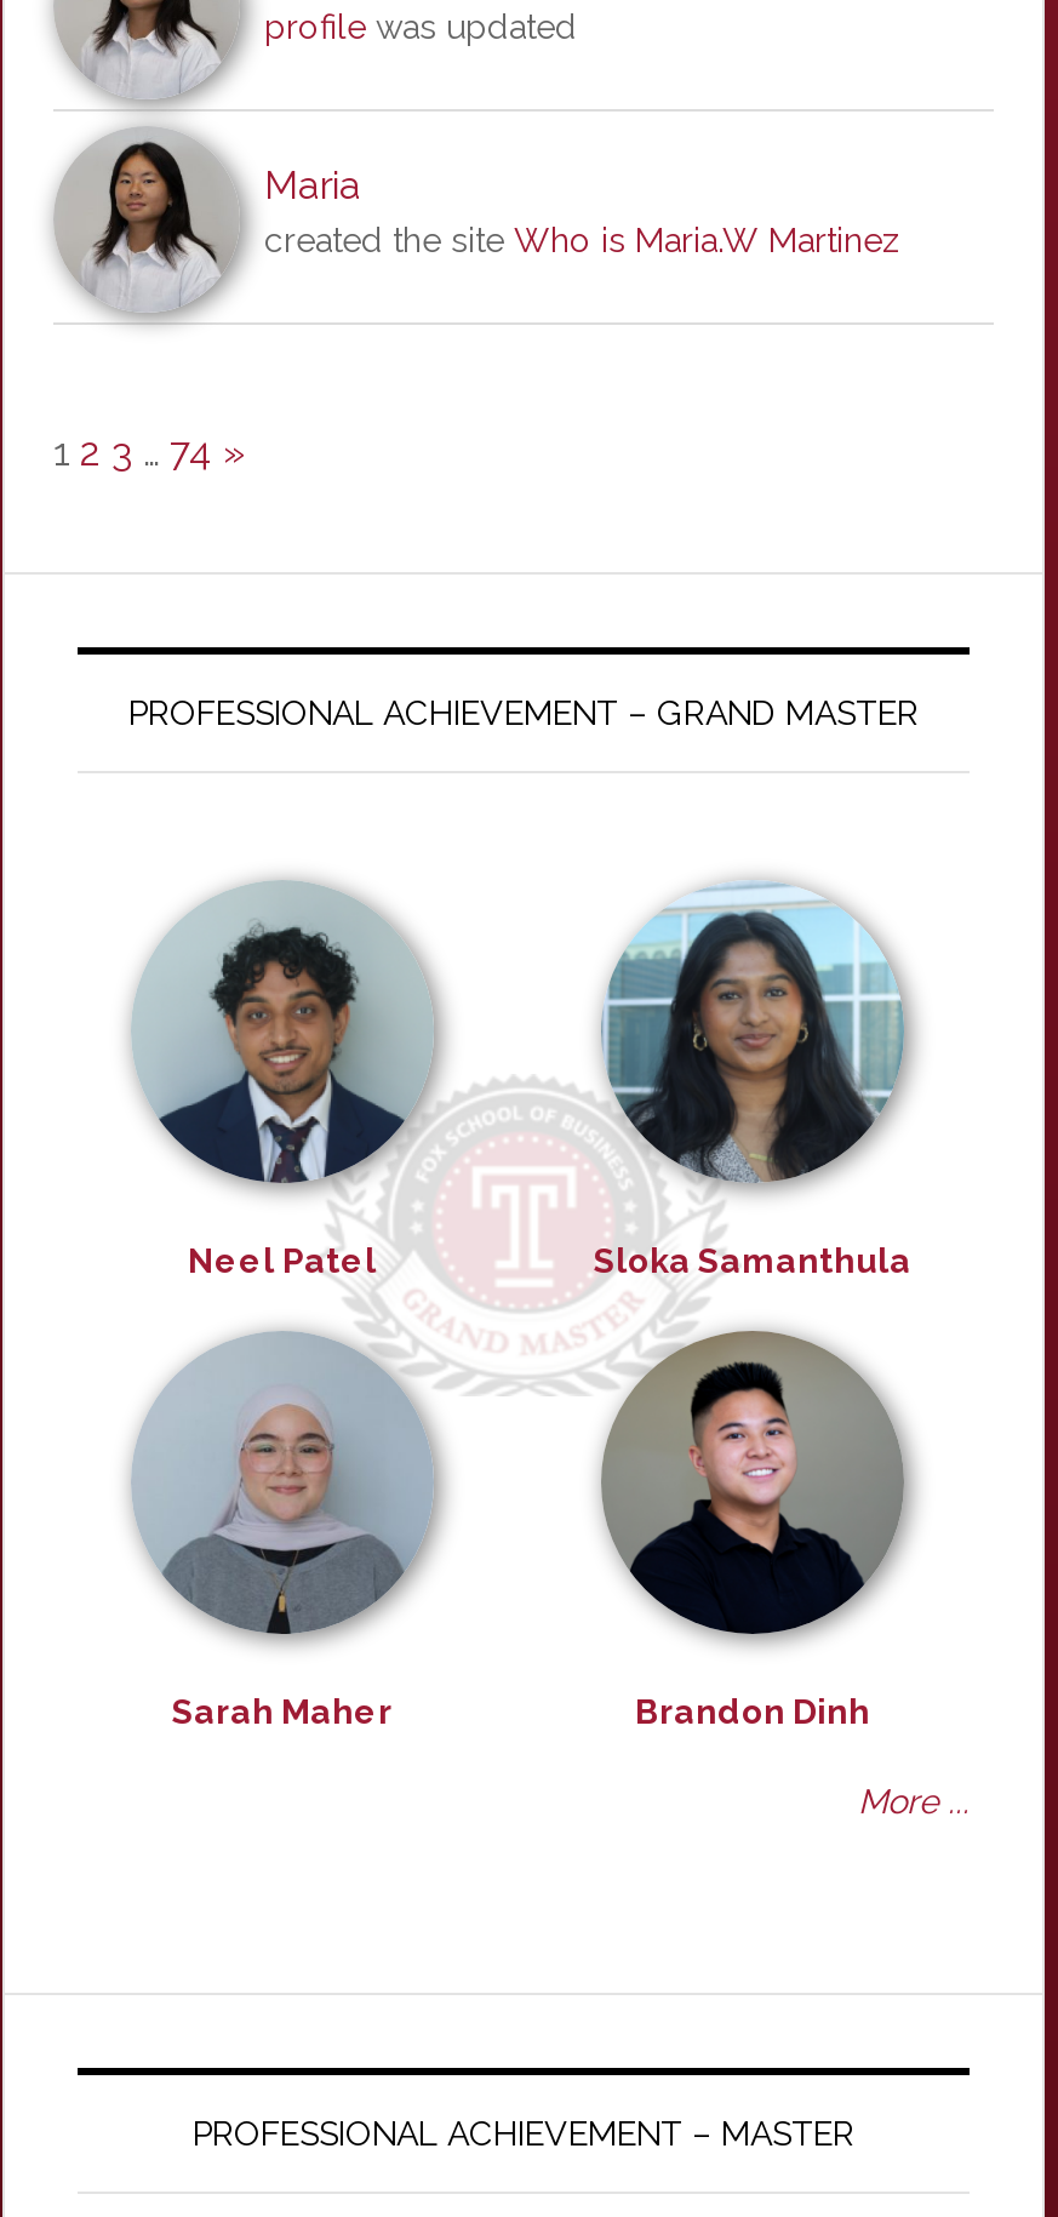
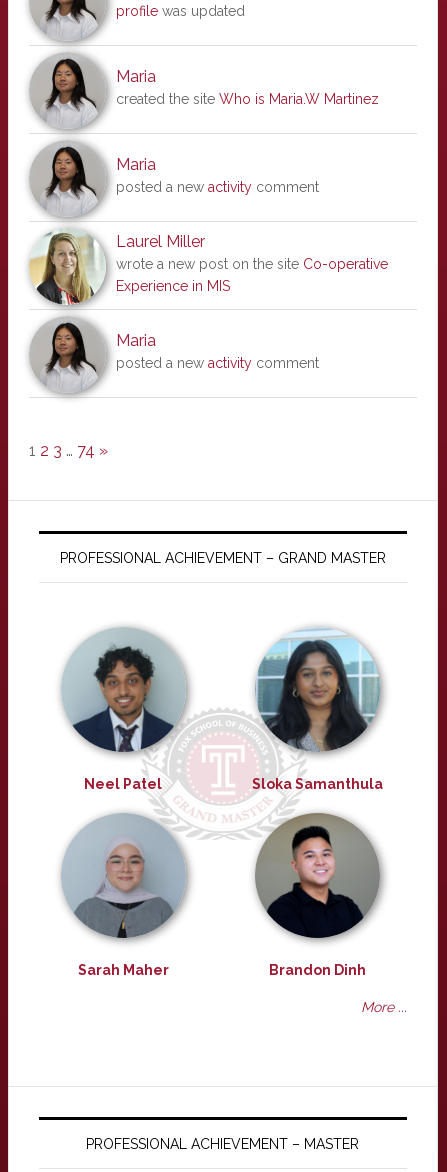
none -> [30,139,388,371] [image] | Maria | posted a new activity comment | Laurel Miller | wrote a new post on the site Co-operative | Experience in MIS | Maria | posted a new activity comment

